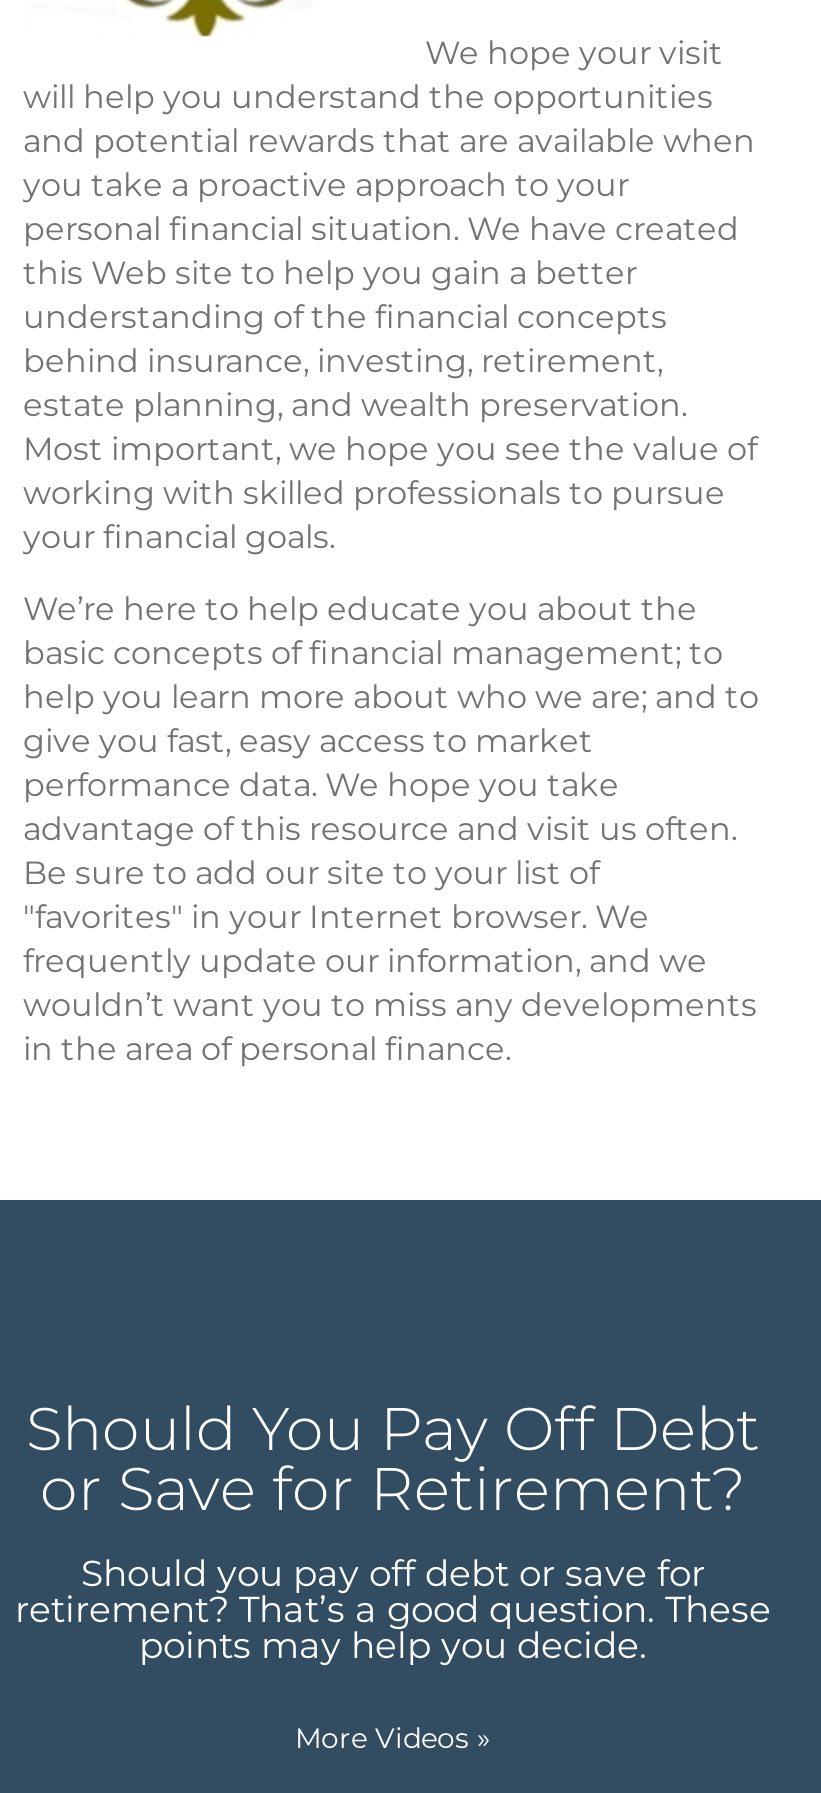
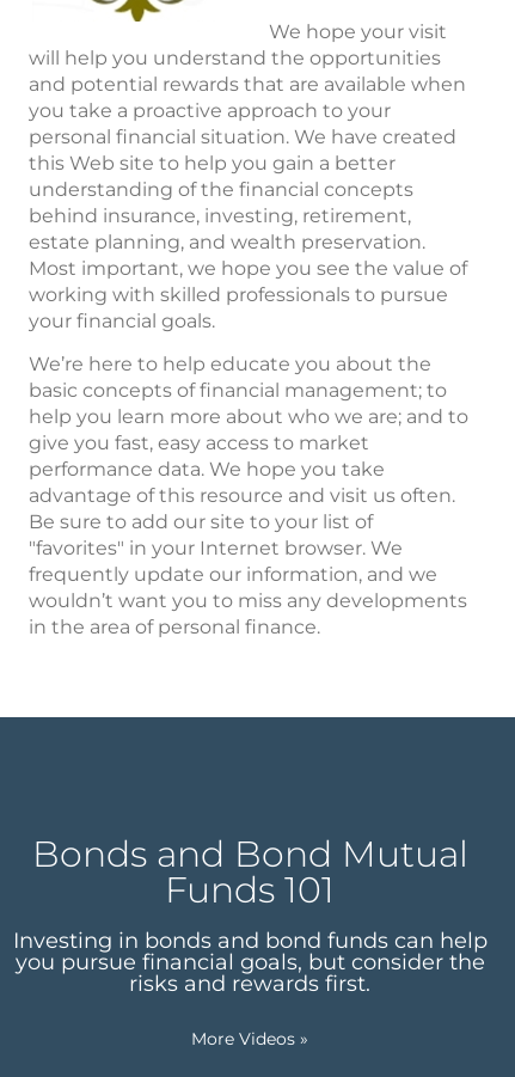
[15,1391,771,1667] Should You Pay Off Debt | or Save for Retirement? | Should you pay off debt or save for | retirement? That’s a good question. These | points may help you decide. -> [13,831,487,996] Bonds and Bond Mutual | Funds 101 | Investing in bonds and bond funds can help | you pursue financial goals, but consider the | risks and rewards first.

